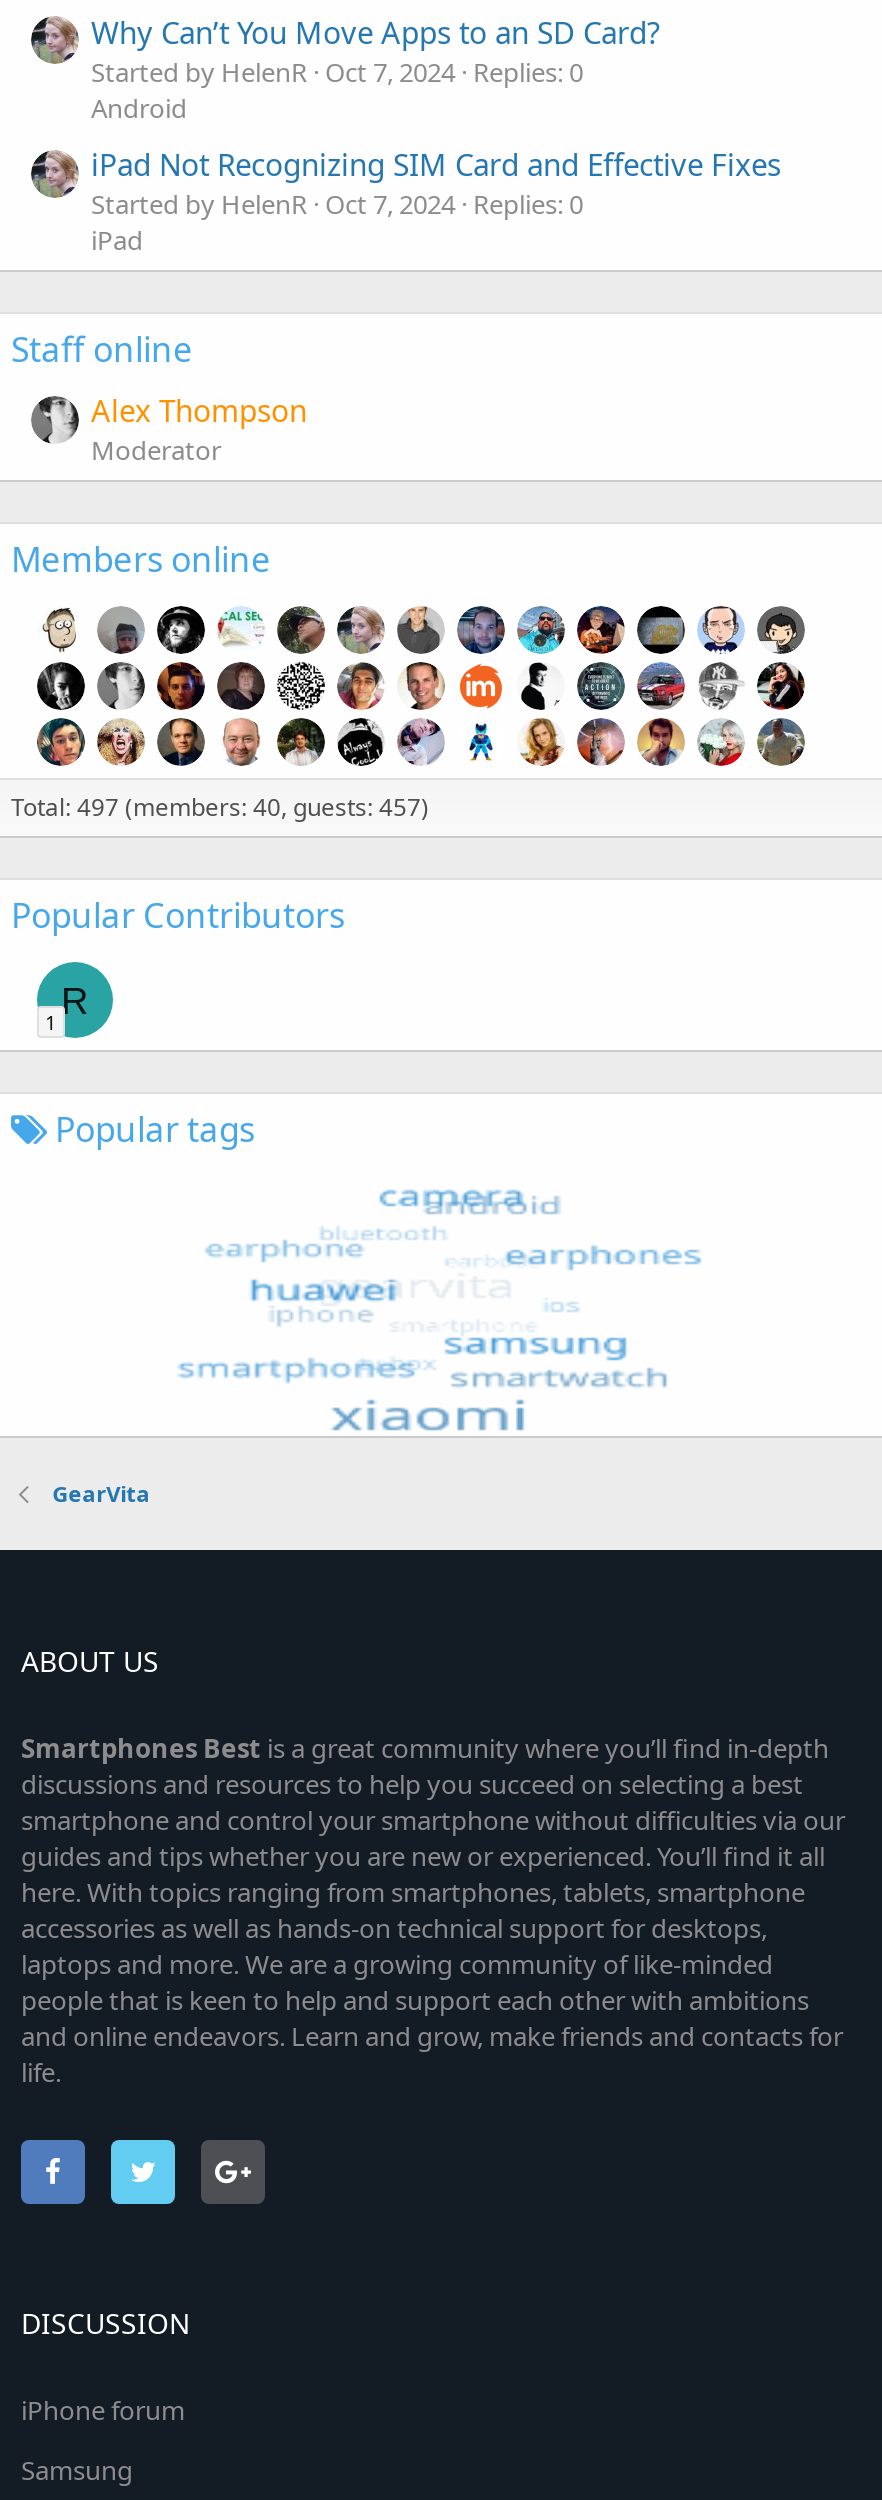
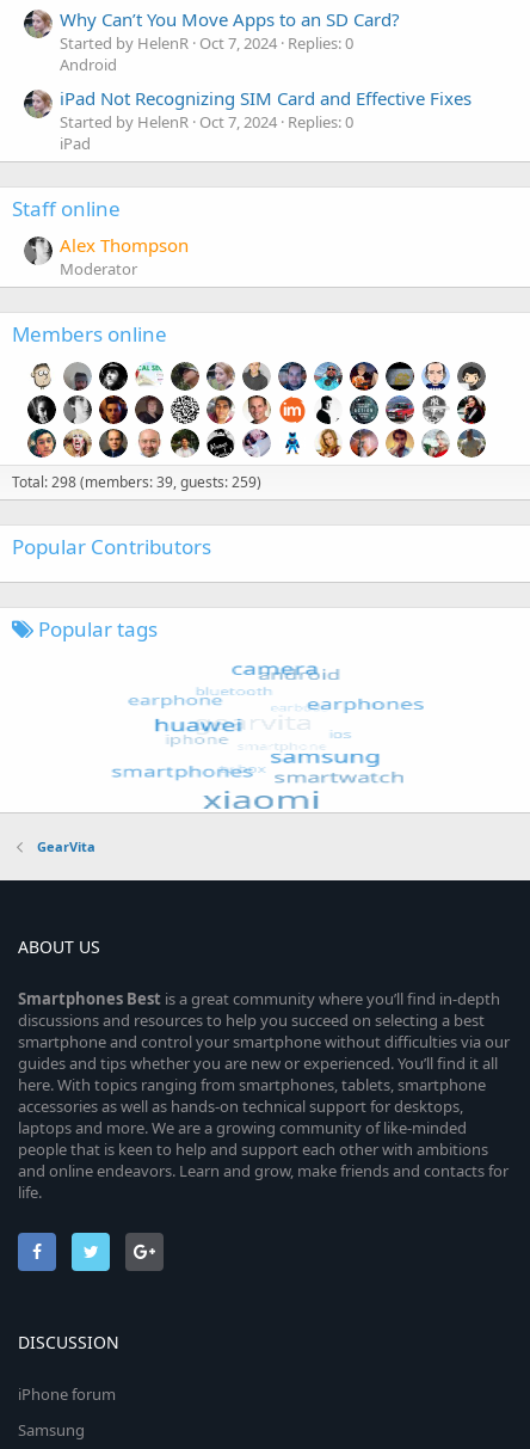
[11,791,429,825] Total: 497 (members: 40, guests: 457) -> [12,472,261,493] Total: 298 (members: 39, guests: 259)
[45,980,89,1037] R | 1 -> none

